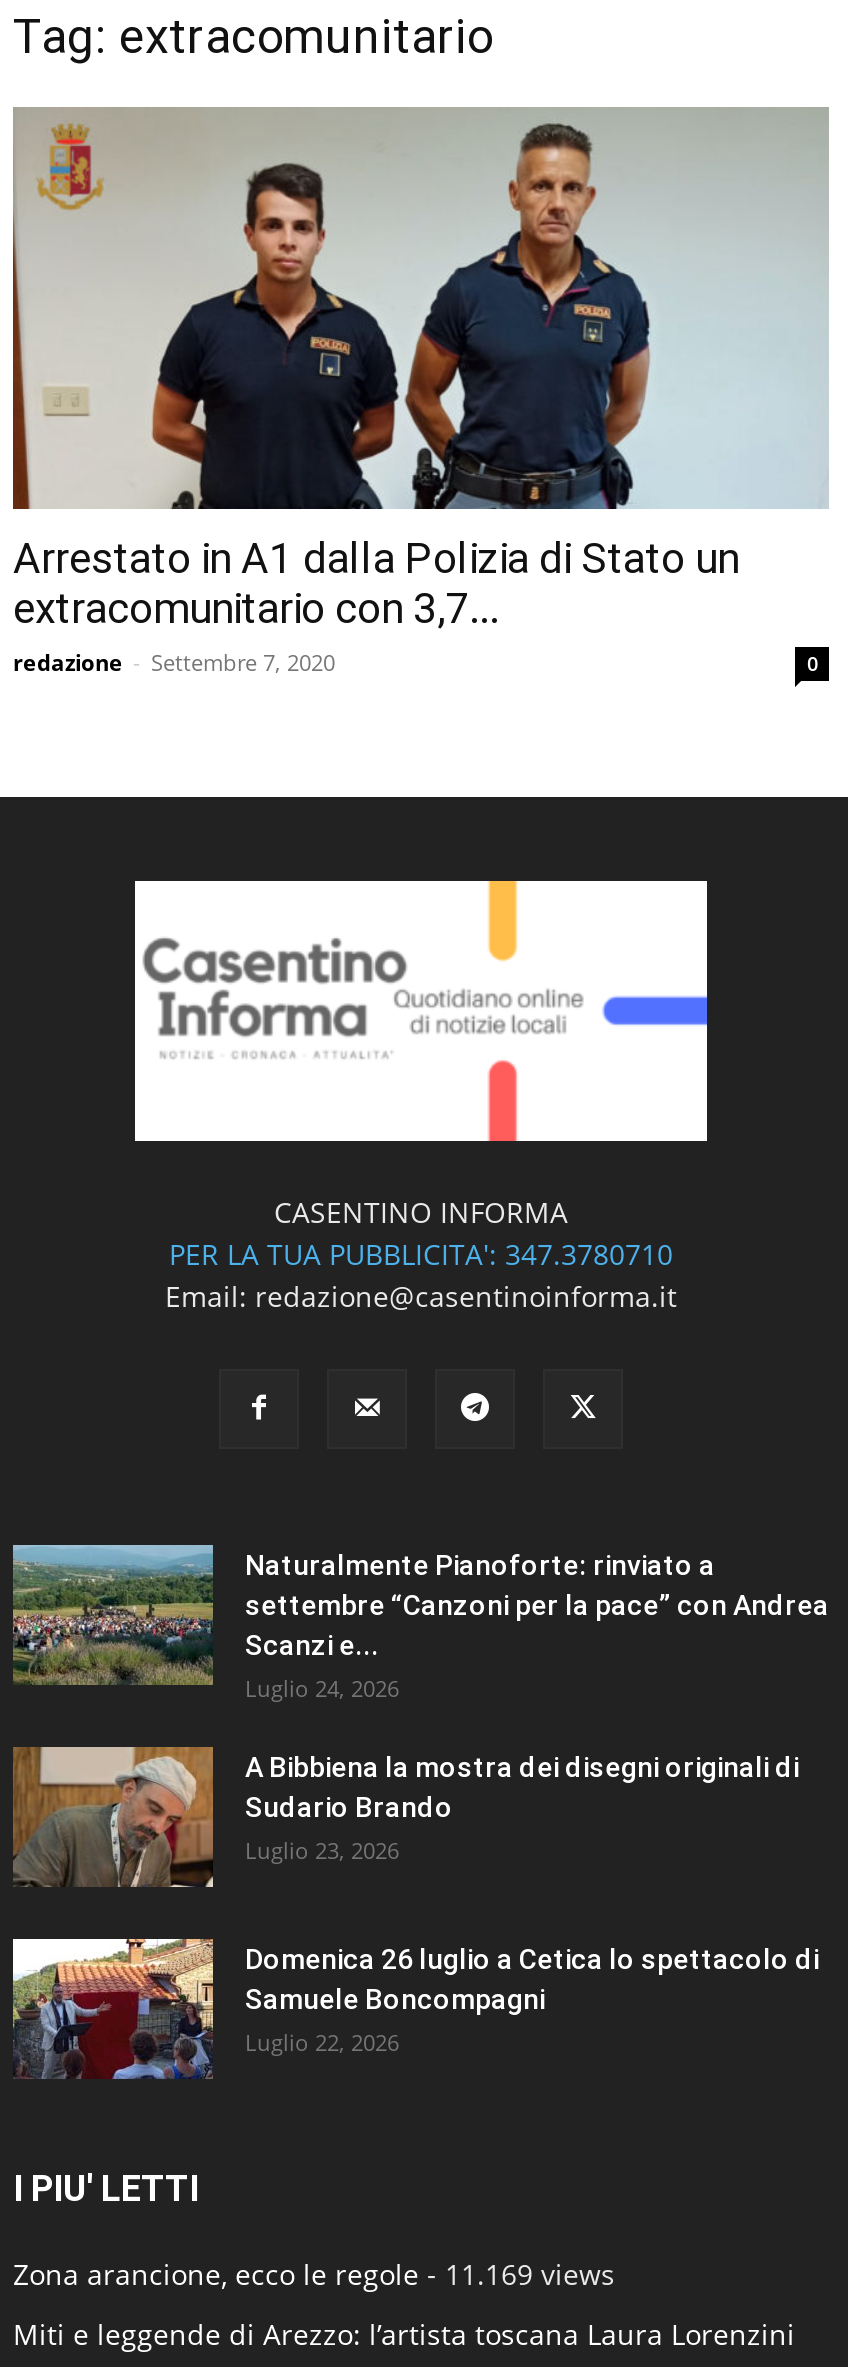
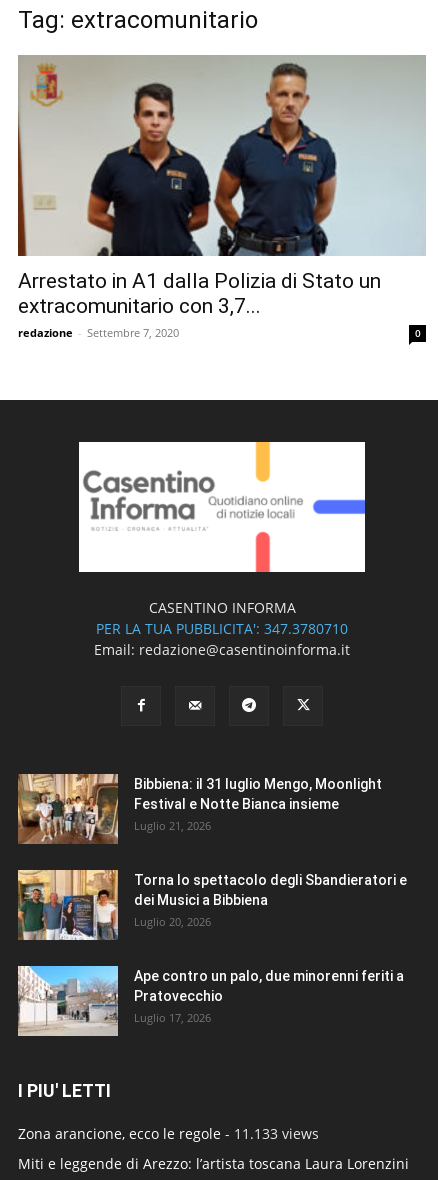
[11,1543,829,1703] [image] | Naturalmente Pianoforte: rinviato a | settembre “Canzoni per la pace” con Andrea | Scanzi e... | Luglio 24, 2026 -> [18,773,382,844] [image] | Bibbiena: il 31 luglio Mengo, Moonlight | Festival e Notte Bianca insieme | Luglio 21, 2026
[15,1745,799,1889] [image] | A Bibbiena la mostra dei disegni originali di | Sudario Brando | Luglio 23, 2026 -> [17,869,407,941] [image] | Torna lo spettacolo degli Sbandieratori e | dei Musici a Bibbiena | Luglio 20, 2026
[13,1937,819,2081] [image] | Domenica 26 luglio a Cetica lo spettacolo di | Samuele Boncompagni | Luglio 22, 2026 -> [17,965,404,1037] [image] | Ape contro un palo, due minorenni feriti a | Pratovecchio | Luglio 17, 2026
[13,2255,615,2293] Zona arancione, ecco le regole - 11.169 views -> [18,1124,319,1143] Zona arancione, ecco le regole - 11.133 views

